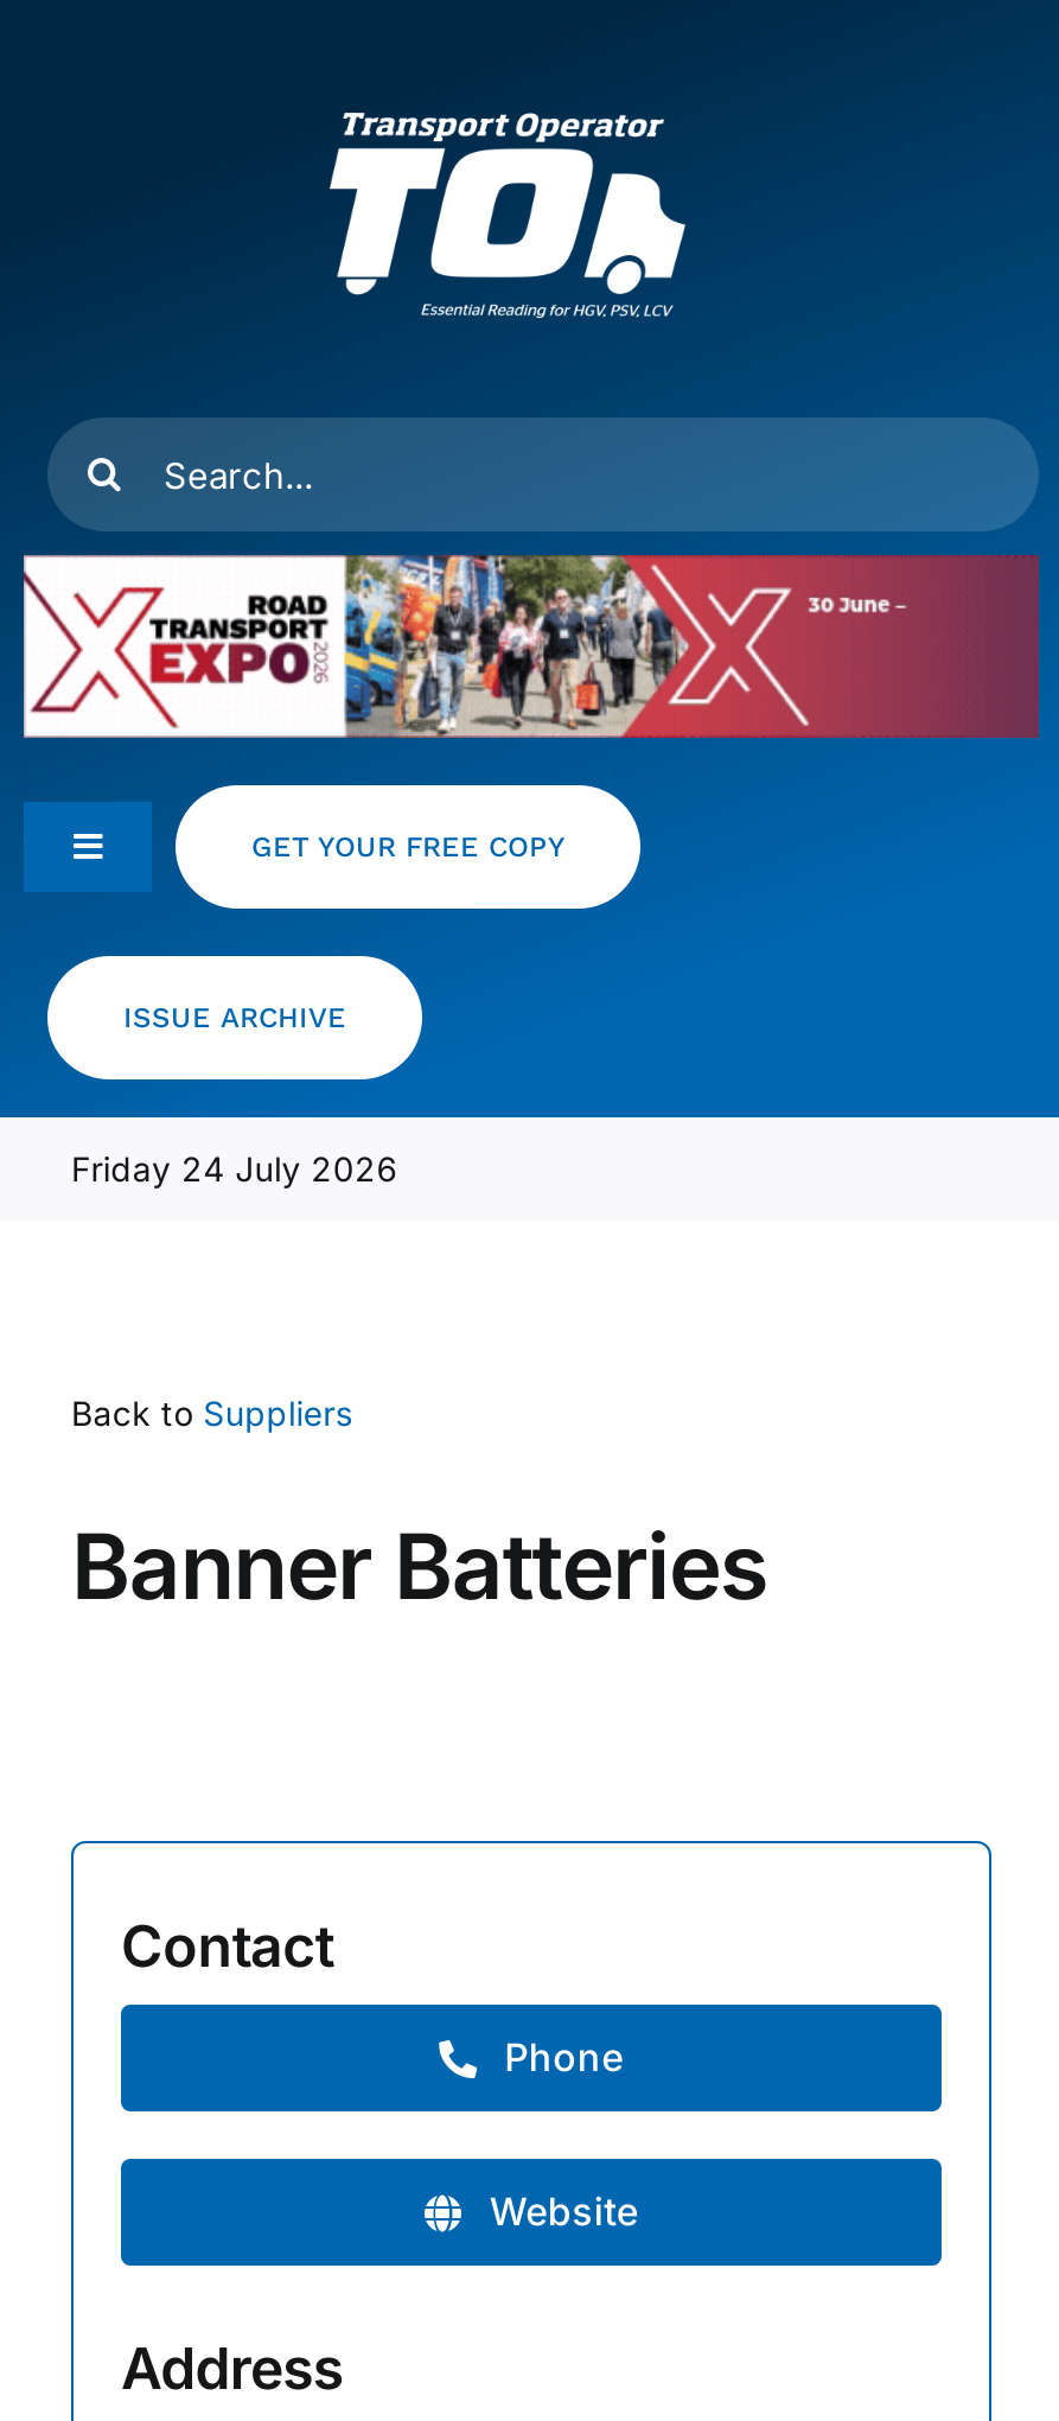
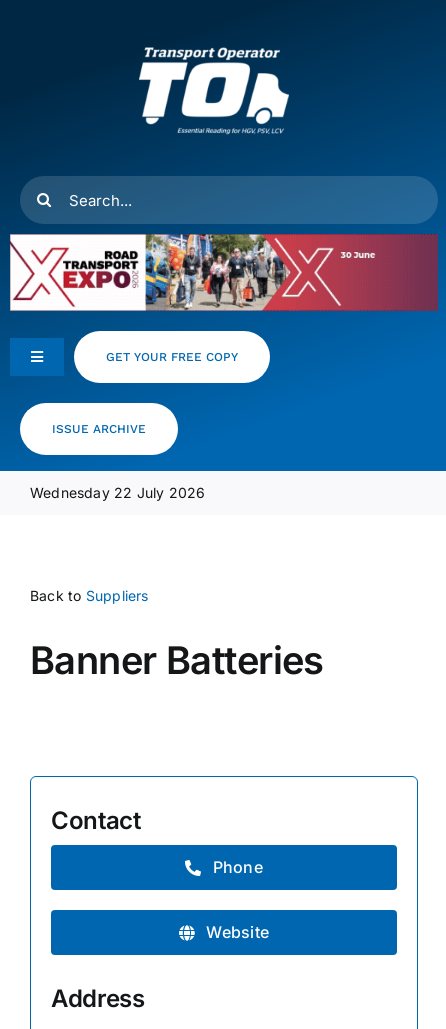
[71,1148,398,1189] Friday 24 July 2026 -> [30,484,206,501] Wednesday 22 July 2026

